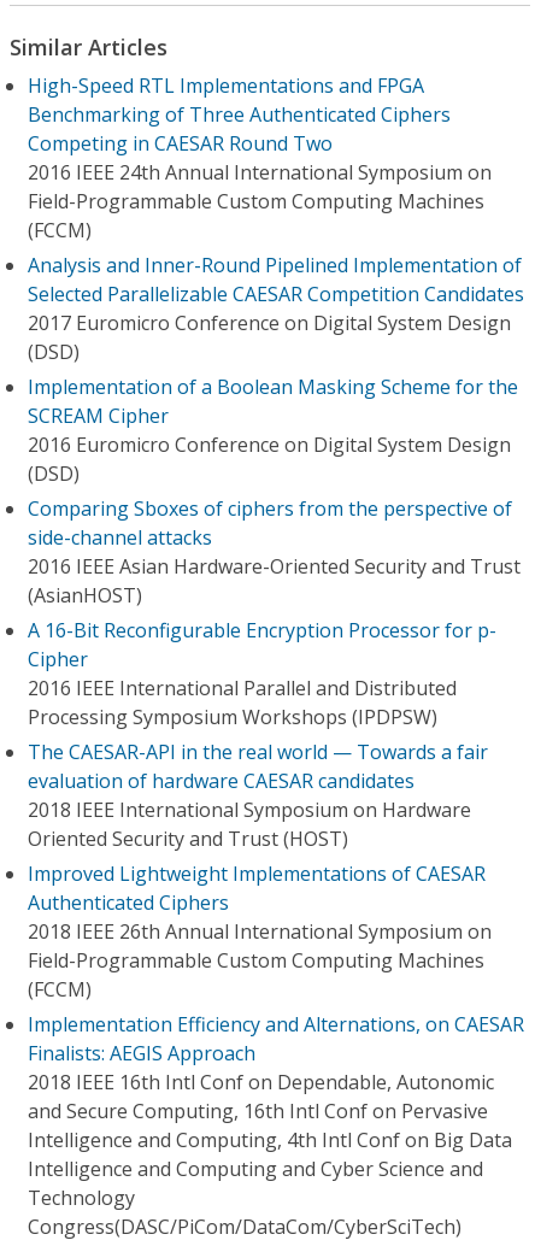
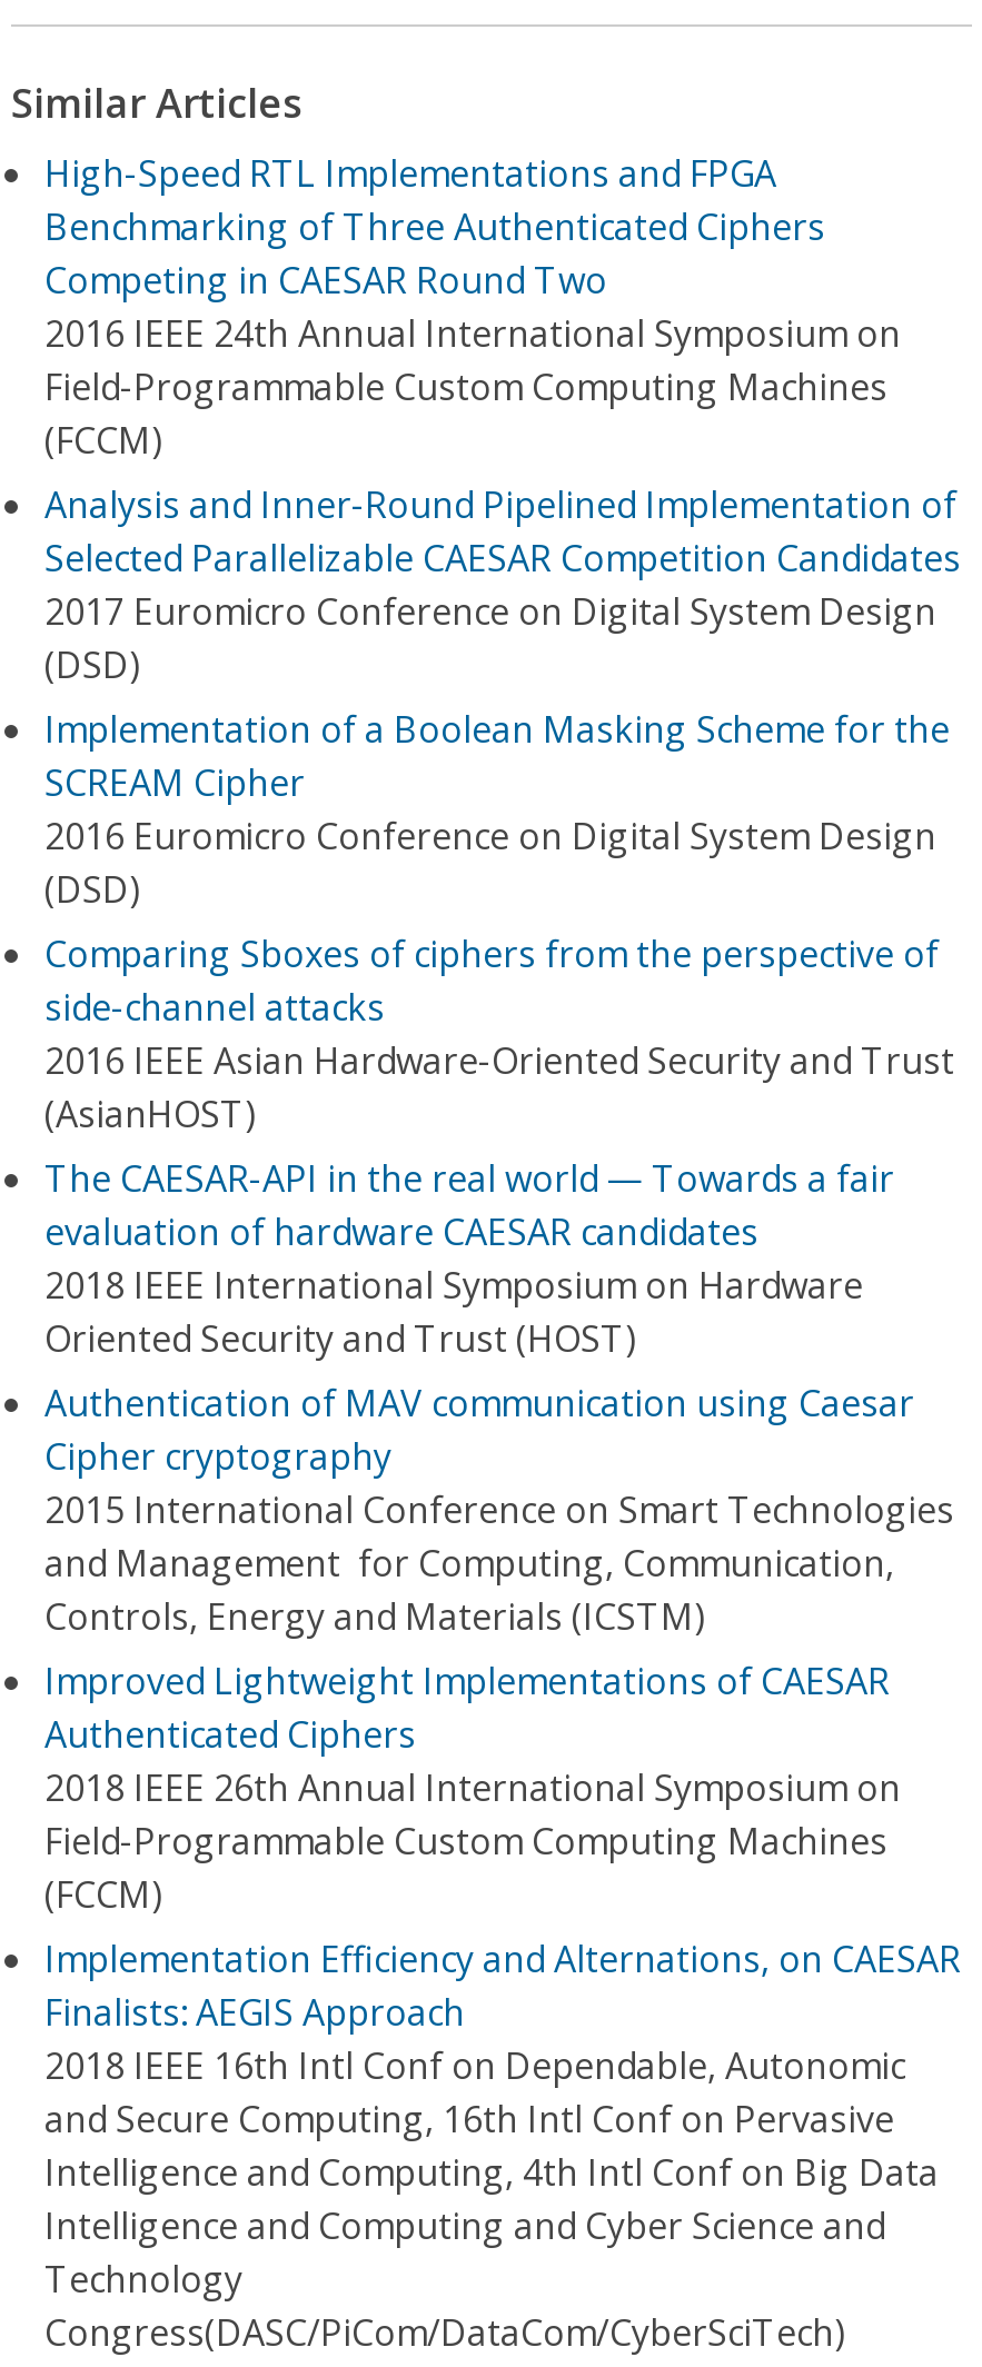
[28,617,496,730] A 16-Bit Reconfigurable Encryption Processor for p- | Cipher | 2016 IEEE International Parallel and Distributed | Processing Symposium Workshops (IPDPSW) -> none
moved [28,739,488,852] -> [44,1154,894,1363]: The CAESAR-API in the real world — Towards a fair | evaluation of hardware CAESAR candidates | 2018 IEEE International Symposium on Hardware | Oriented Security and Trust (HOST)
none -> [44,1379,954,1641] Authentication of MAV communication using Caesar | Cipher cryptography | 2015 International Conference on Smart Technologies | and Management for Computing, Communication, | Controls, Energy and Materials (ICSTM)

